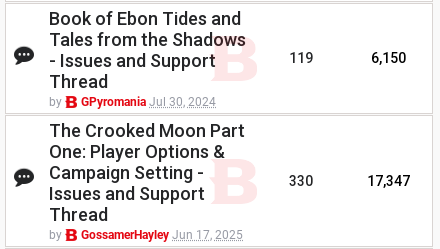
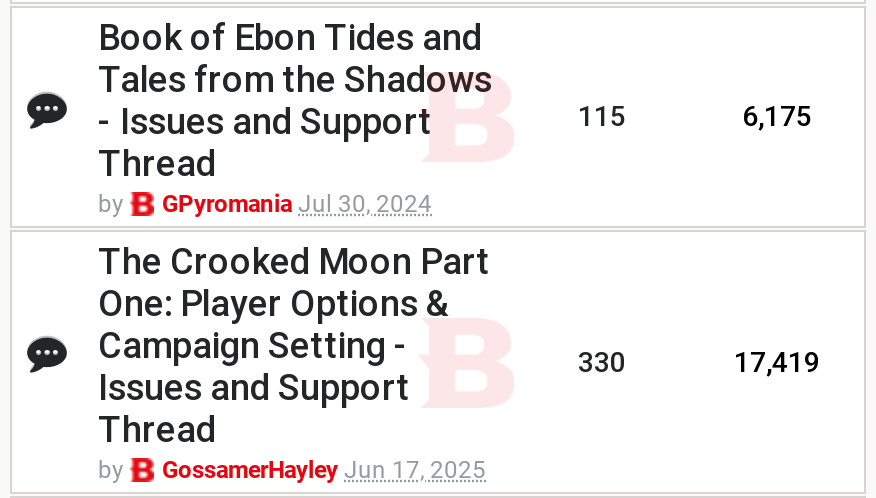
[289,50,313,66] 119 -> [578,100,626,132] 115
[371,50,406,66] 6,150 -> [742,100,812,132] 6,175
[367,173,410,189] 17,347 -> [734,346,820,378] 17,419

